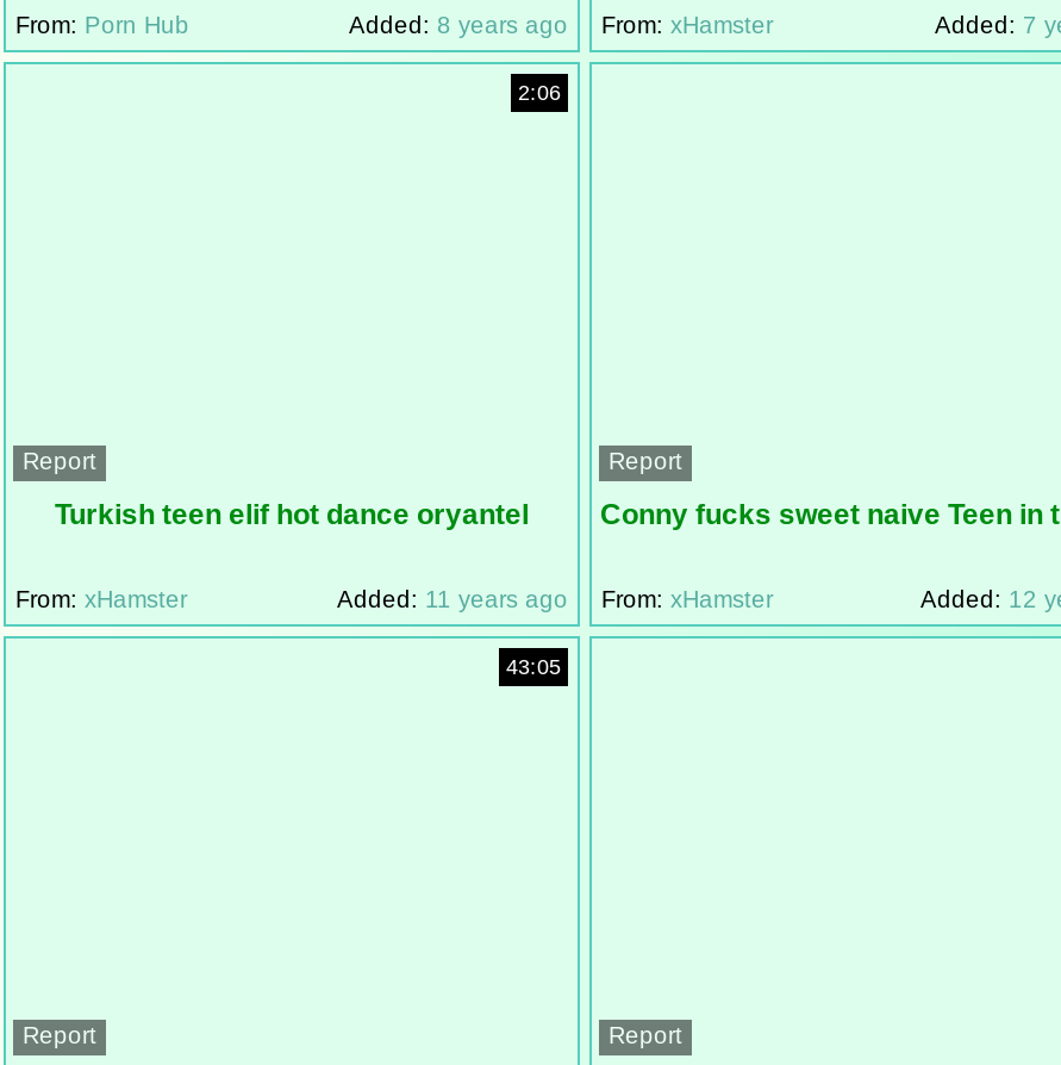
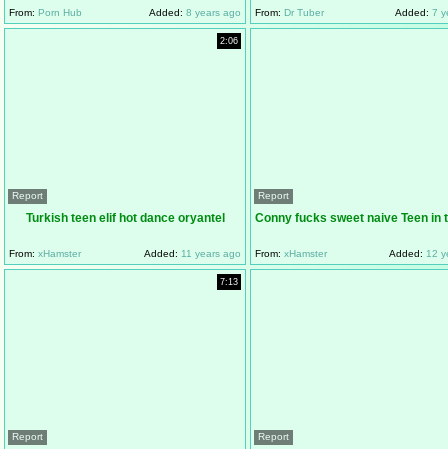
[601,12,773,38] From: xHamster -> [255,7,324,18] From: Dr Tuber
[506,655,561,679] 43:05 -> [220,277,238,287] 7:13

